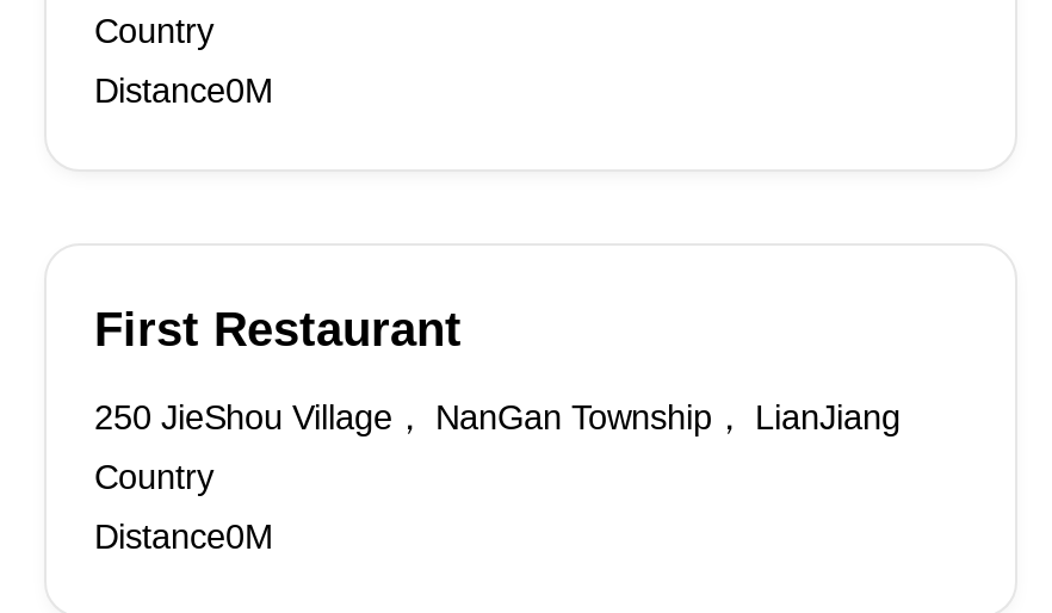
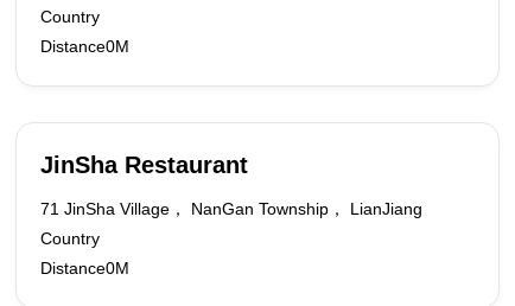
[94,303,462,355] First Restaurant -> [40,152,248,178] JinSha Restaurant
[94,398,901,436] 250 JieShou Village， NanGan Township， LianJiang -> [40,199,422,218] 71 JinSha Village， NanGan Township， LianJiang

